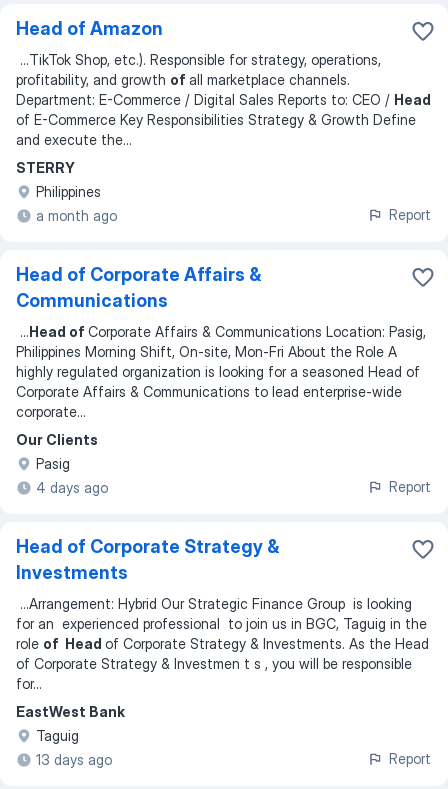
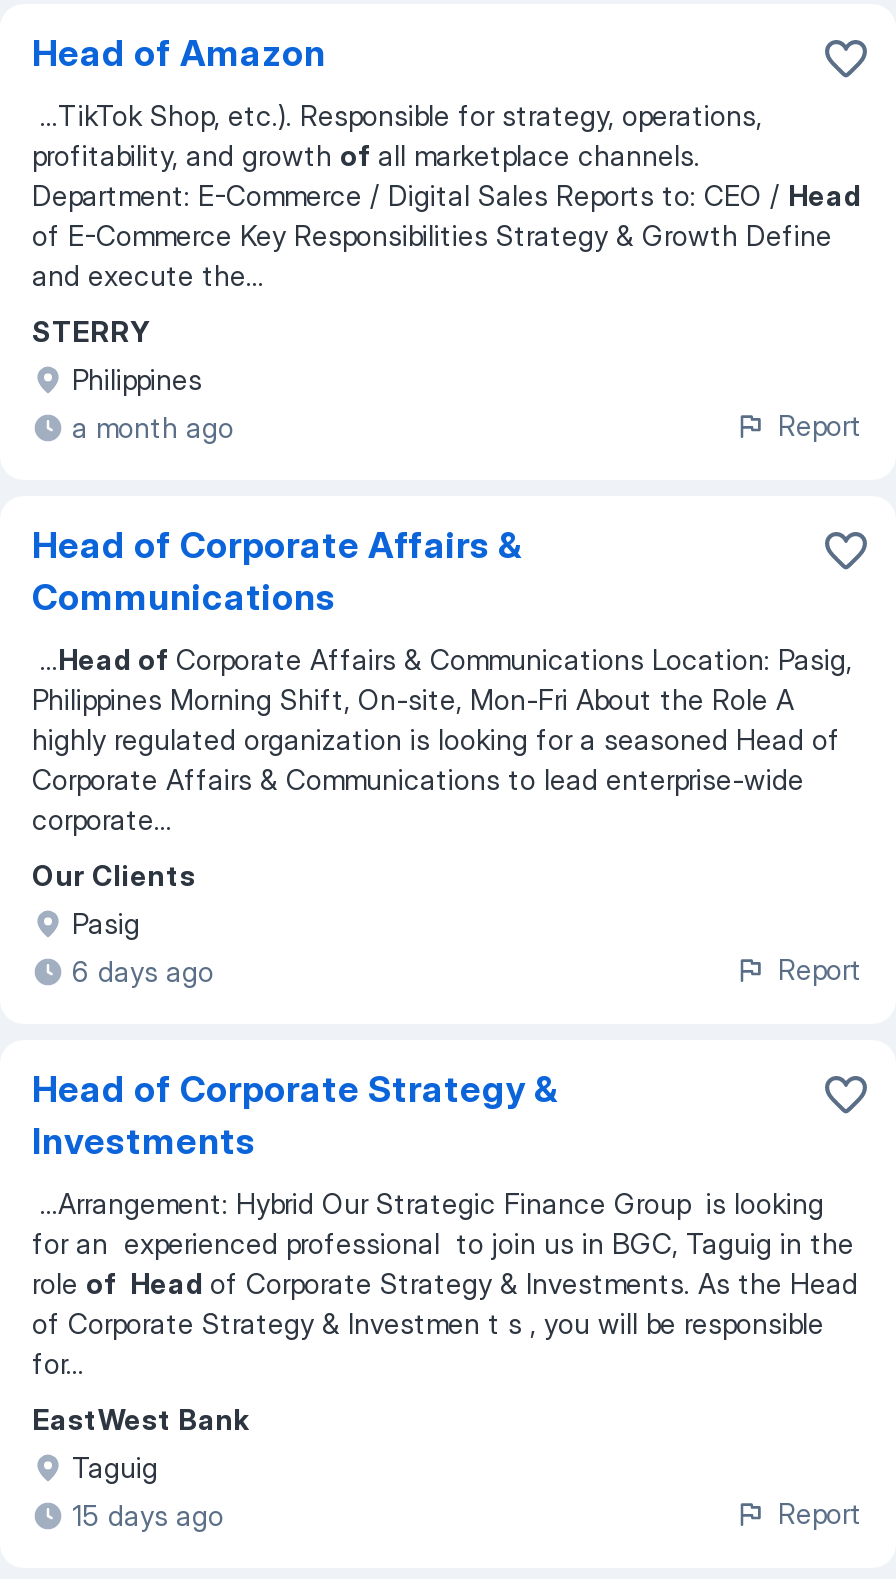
[36,479,108,496] 4 days ago -> [72,954,214,988] 6 days ago
[36,751,112,768] 13 days ago -> [72,1498,224,1532] 15 days ago

